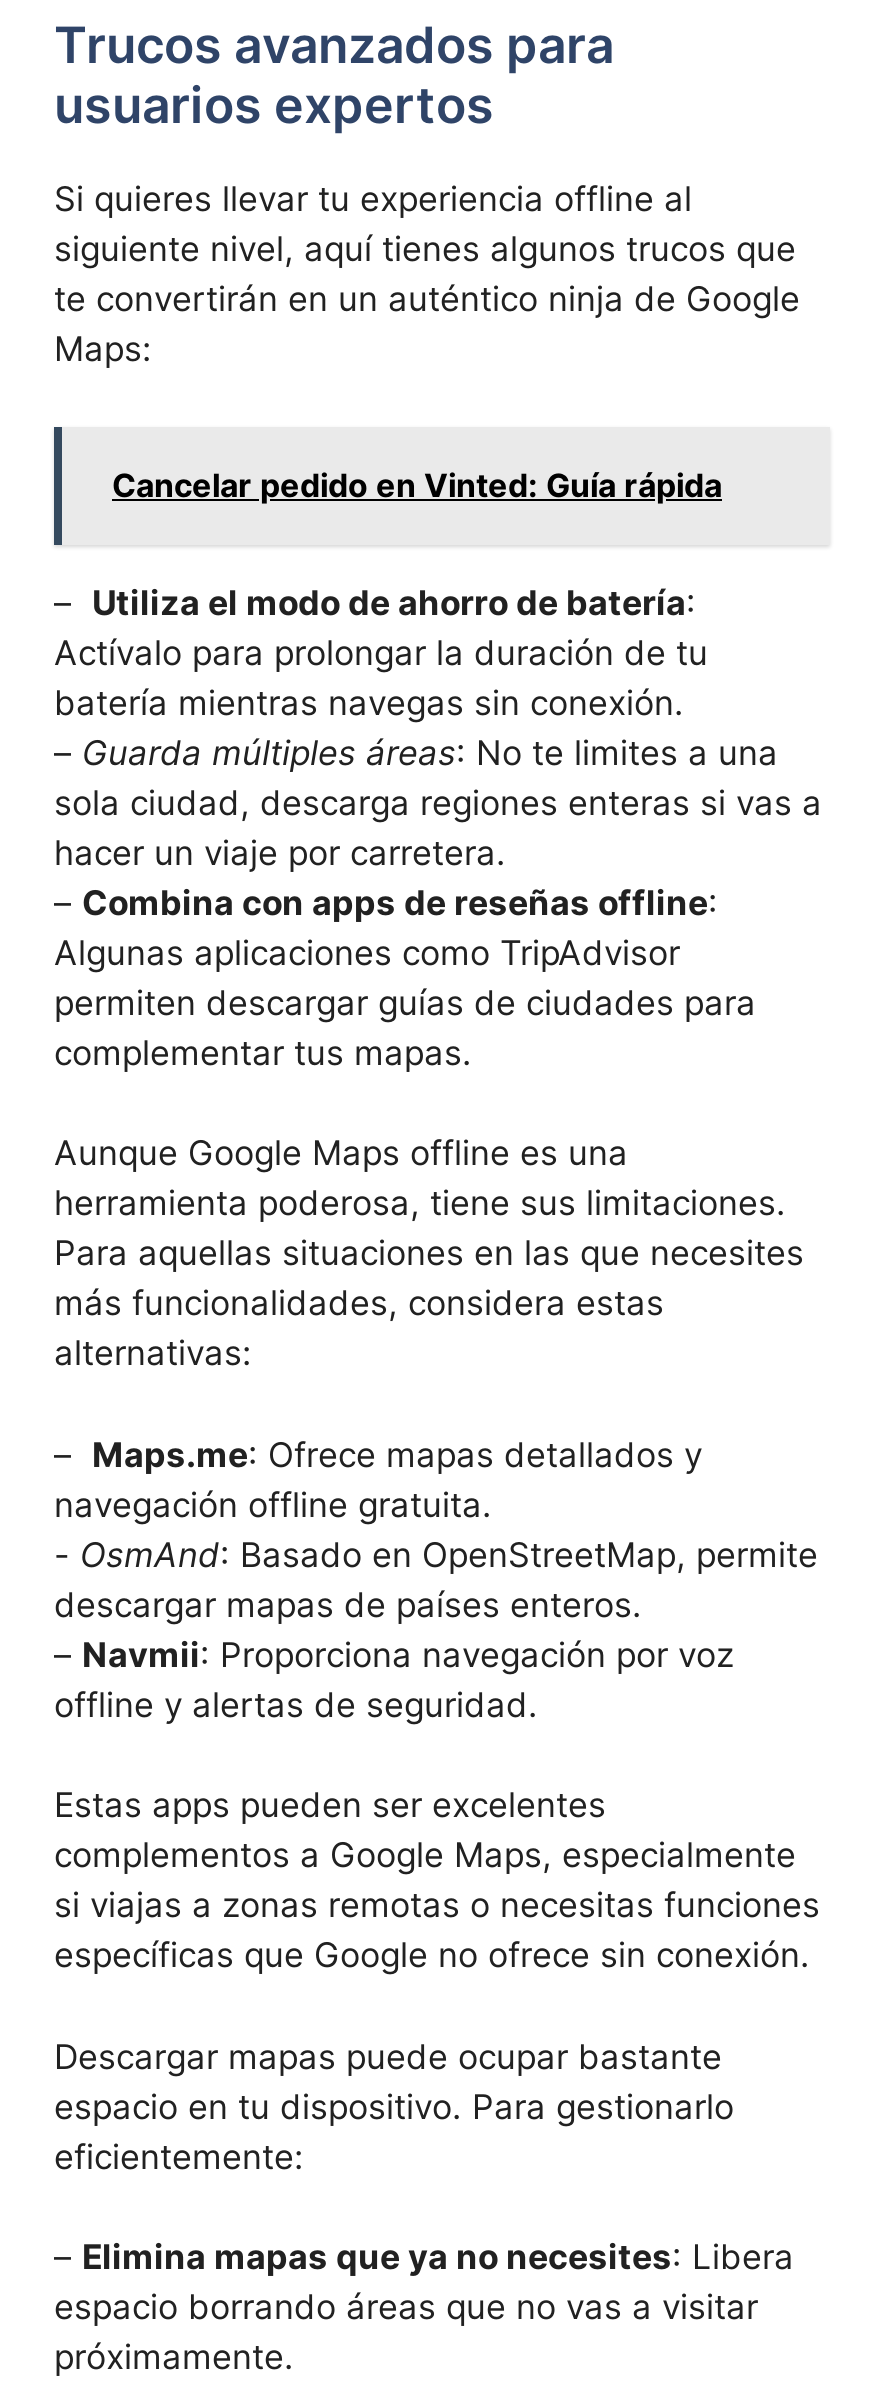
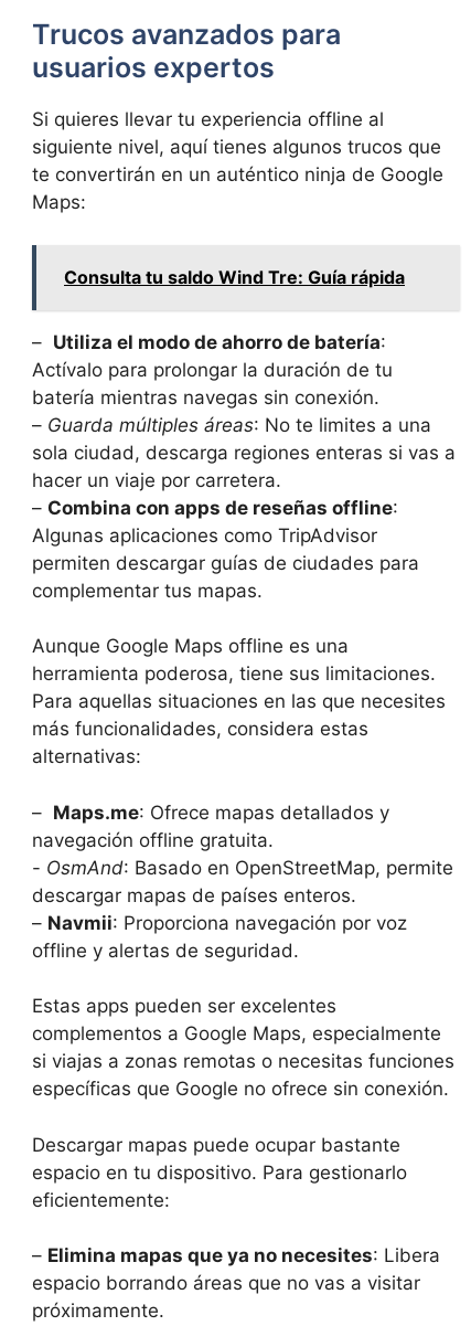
[112,464,722,504] Cancelar pedido en Vinted: Guía rápida -> [64,266,405,288] Consulta tu saldo Wind Tre: Guía rápida

